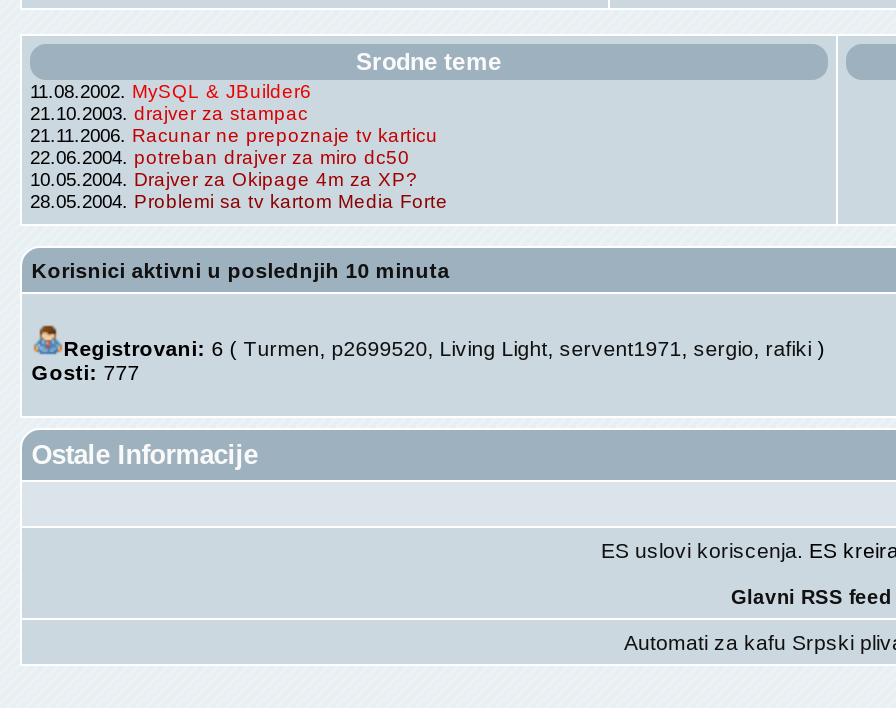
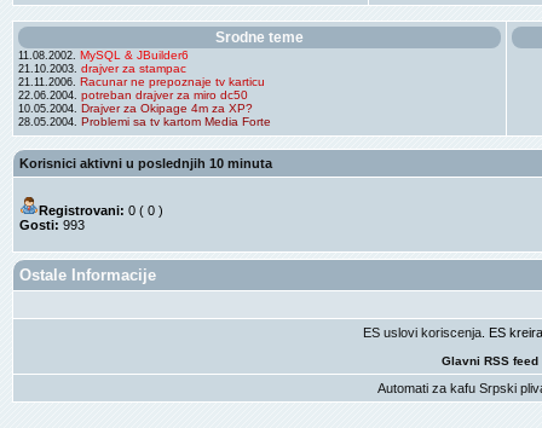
[32,337,826,385] Registrovani: 6 (Turmen, p2699520, Living Light, servent1971, sergio, rafiki) | Gosti:777 -> [19,204,163,233] Registrovani: 0 ( 0 ) | Gosti:993

